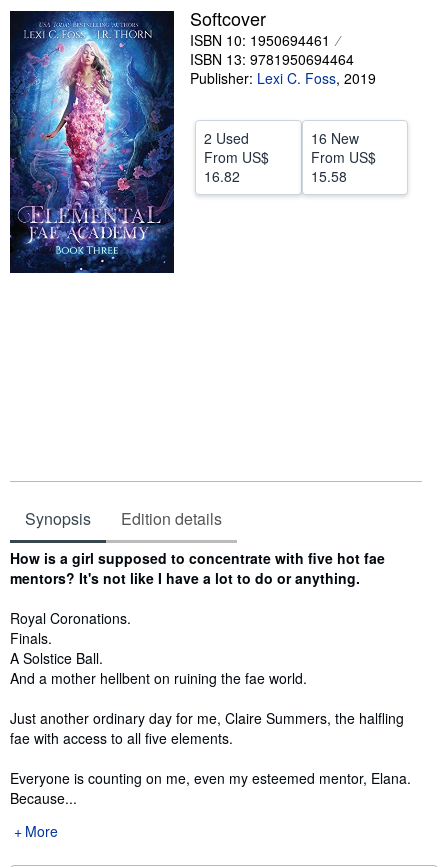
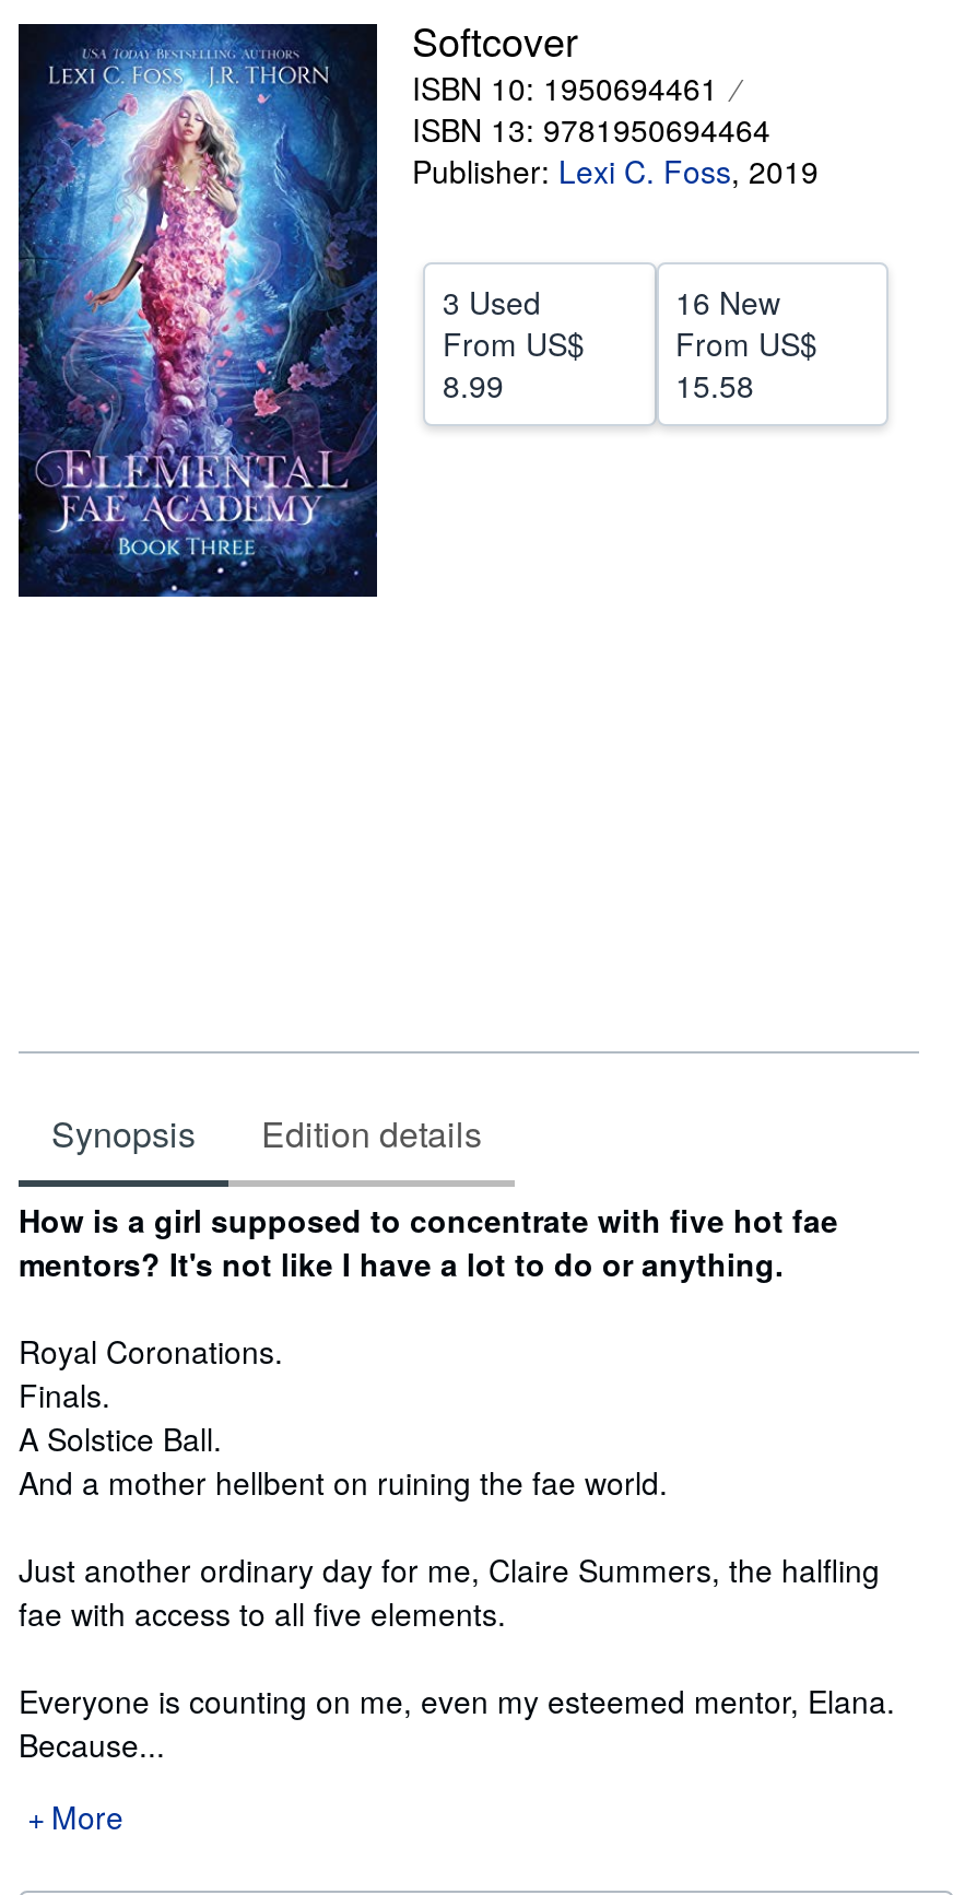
[204,128,249,148] 2 Used -> [443,280,541,323] 3 Used
[204,166,240,186] 16.82 -> [443,363,504,407] 8.99

